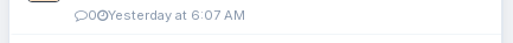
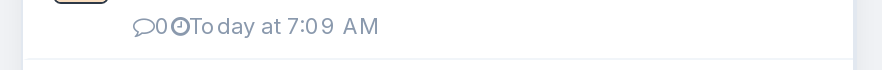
[108,7,245,23] Yesterday at 6:07 AM -> [189,12,379,40] Today at 7:09 AM

